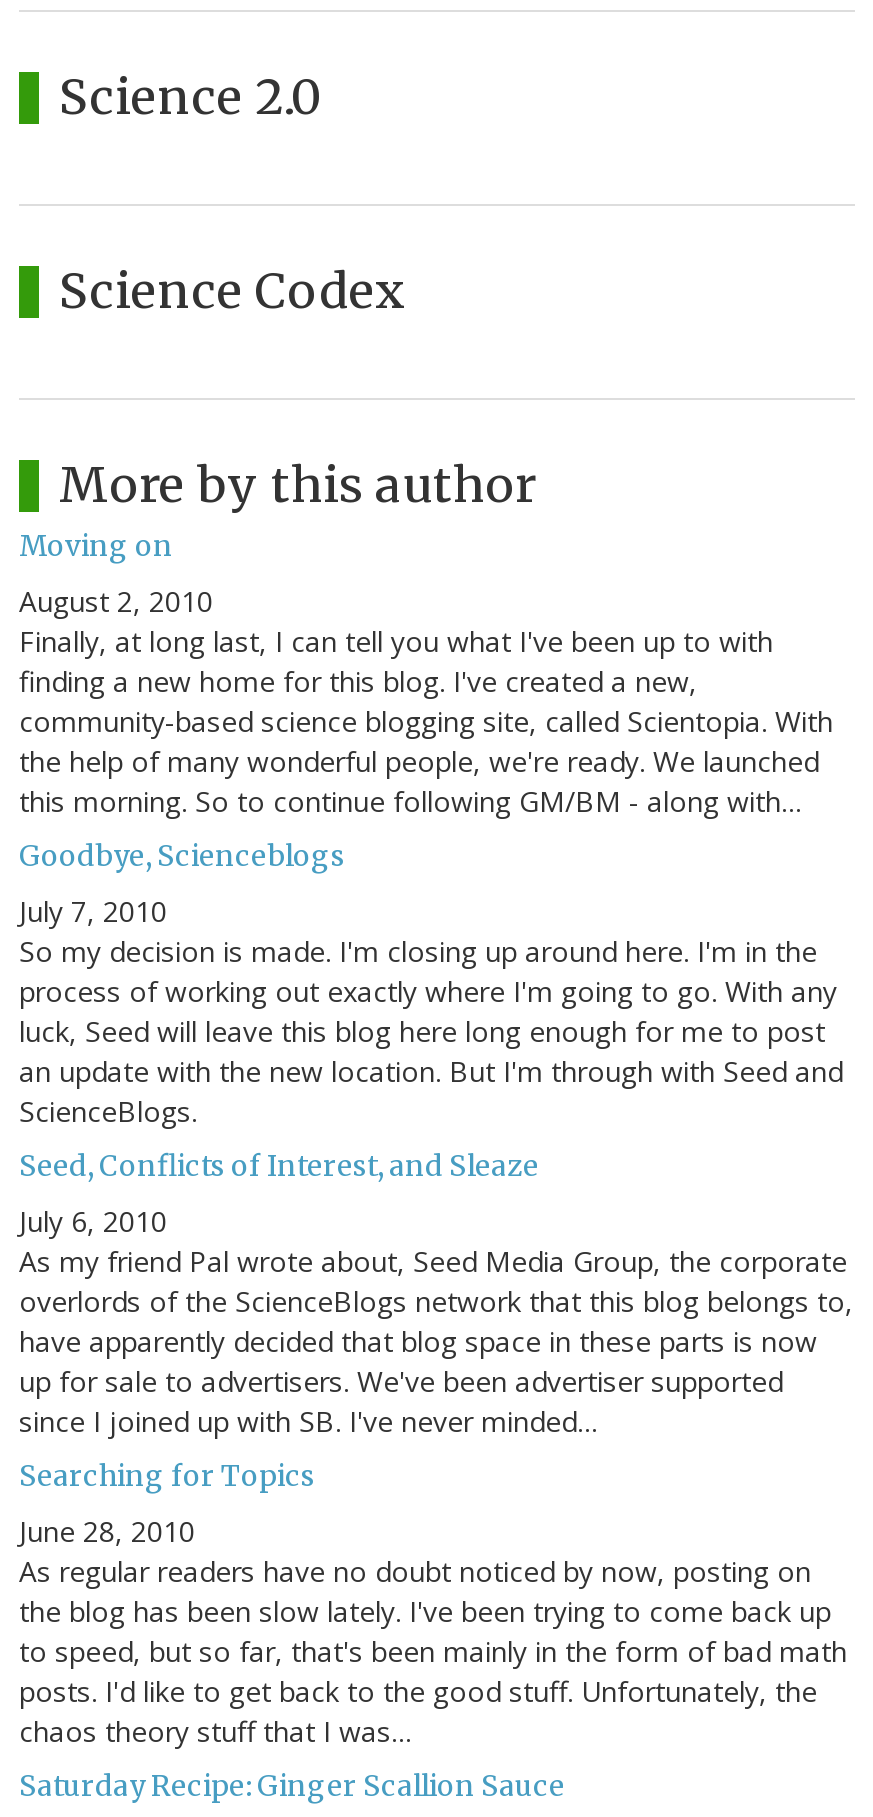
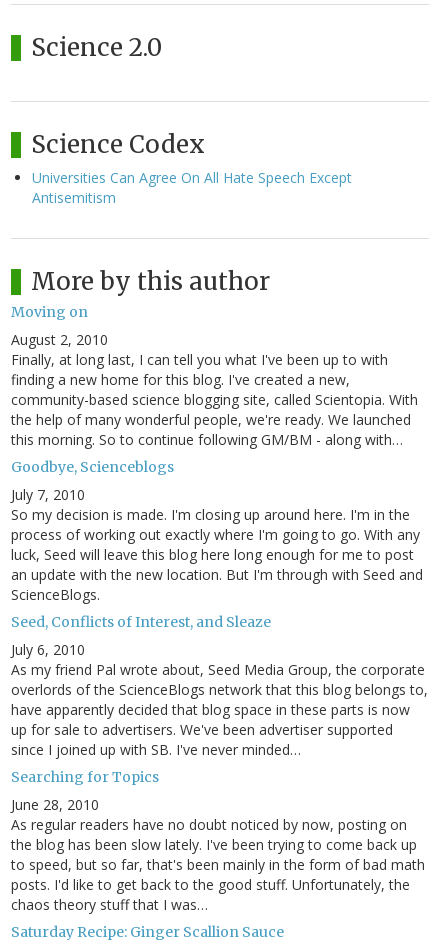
none -> [32,168,352,207] Universities Can Agree On All Hate Speech Except | Antisemitism

